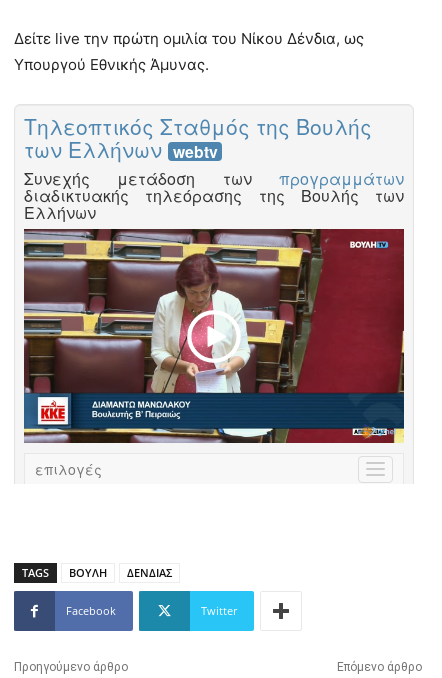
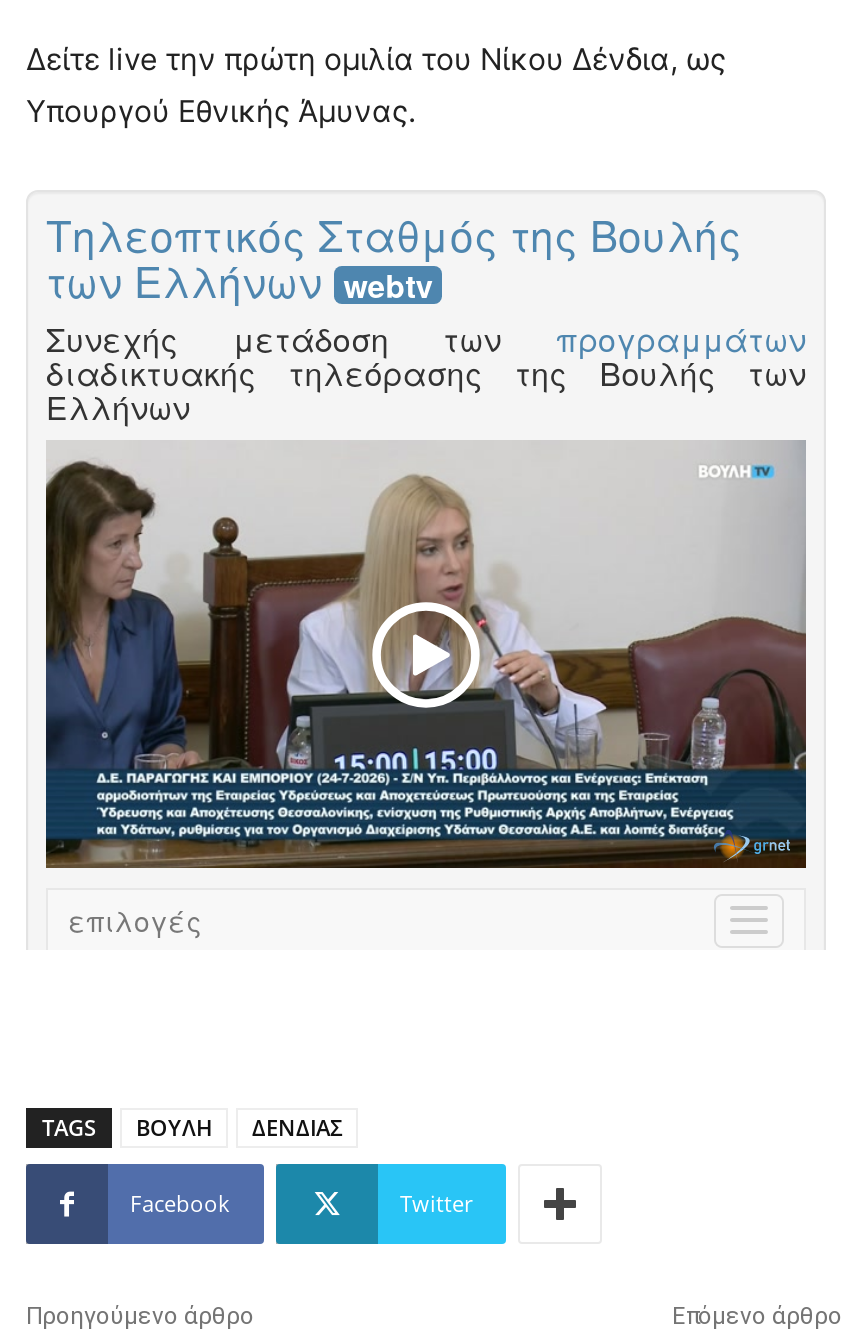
[23,228,405,444] [image] -> [44,440,808,870] [image]

